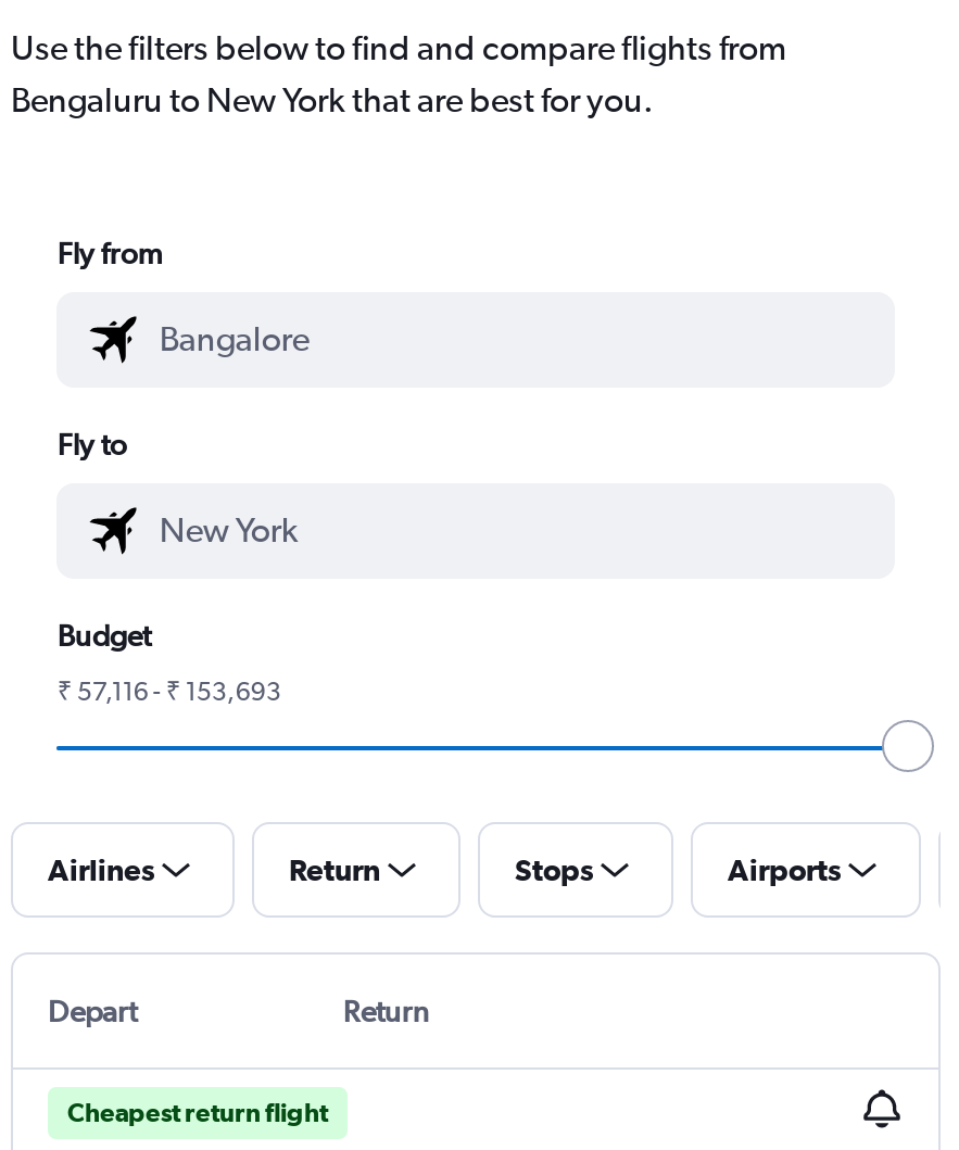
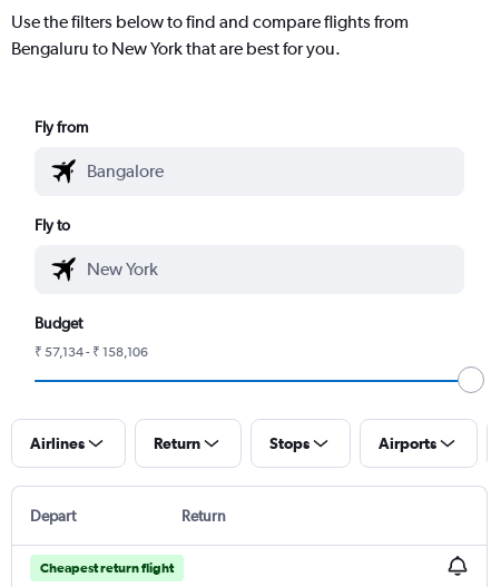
[57,676,281,707] ₹ 57,116 - ₹ 153,693 -> [35,344,149,360] ₹ 57,134 - ₹ 158,106

